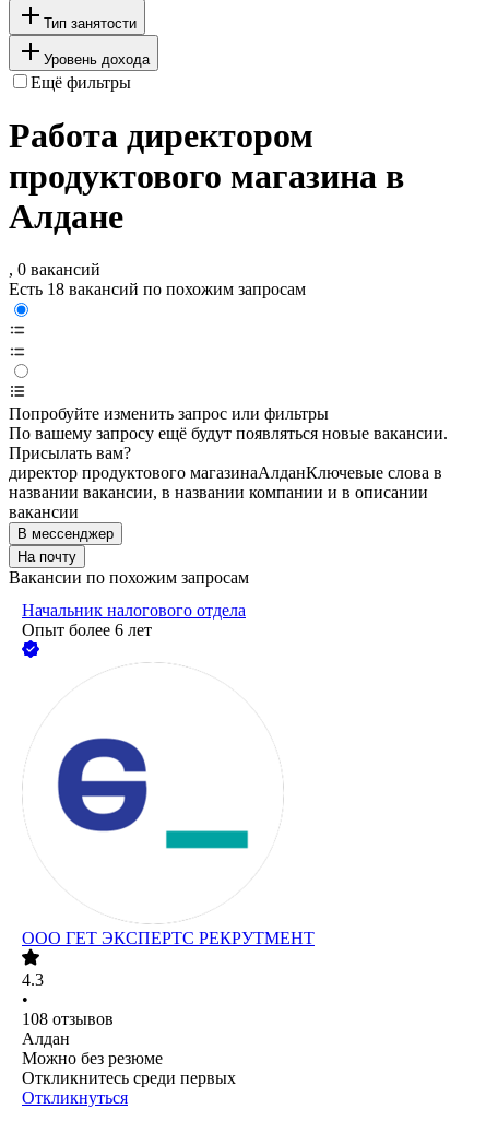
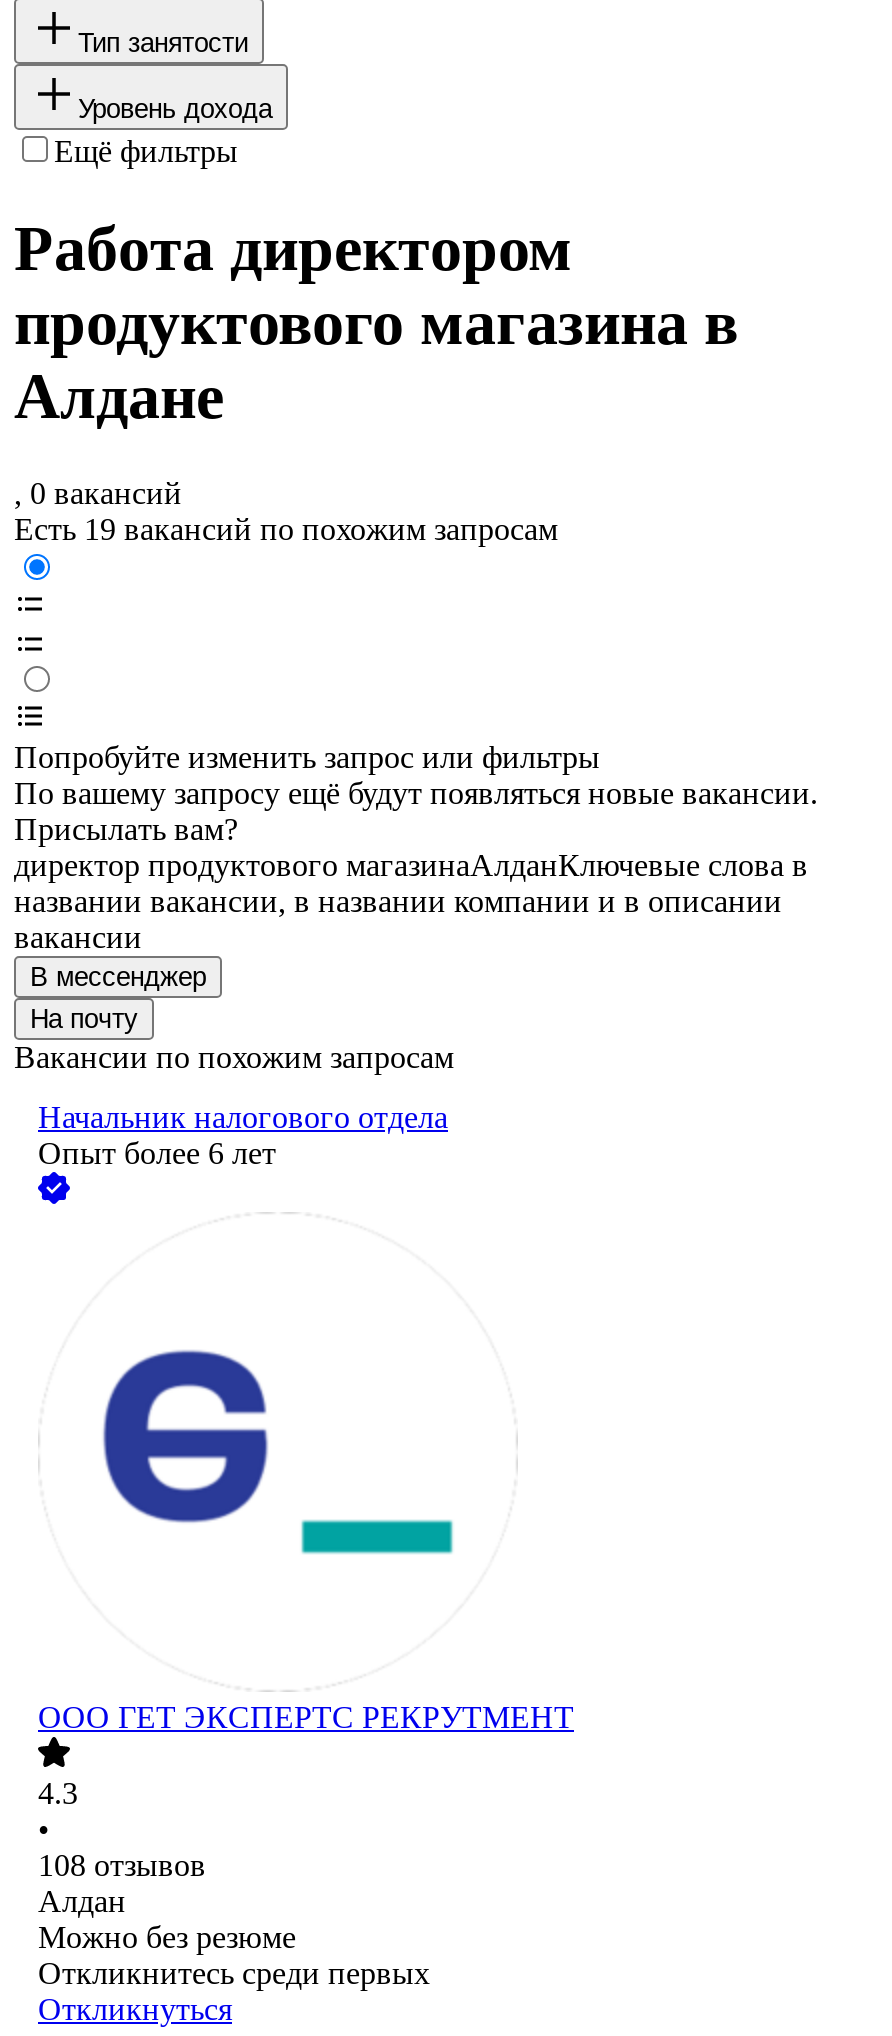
[9,280,306,299] Есть 18 вакансий по похожим запросам -> [14,513,558,547] Есть 19 вакансий по похожим запросам

